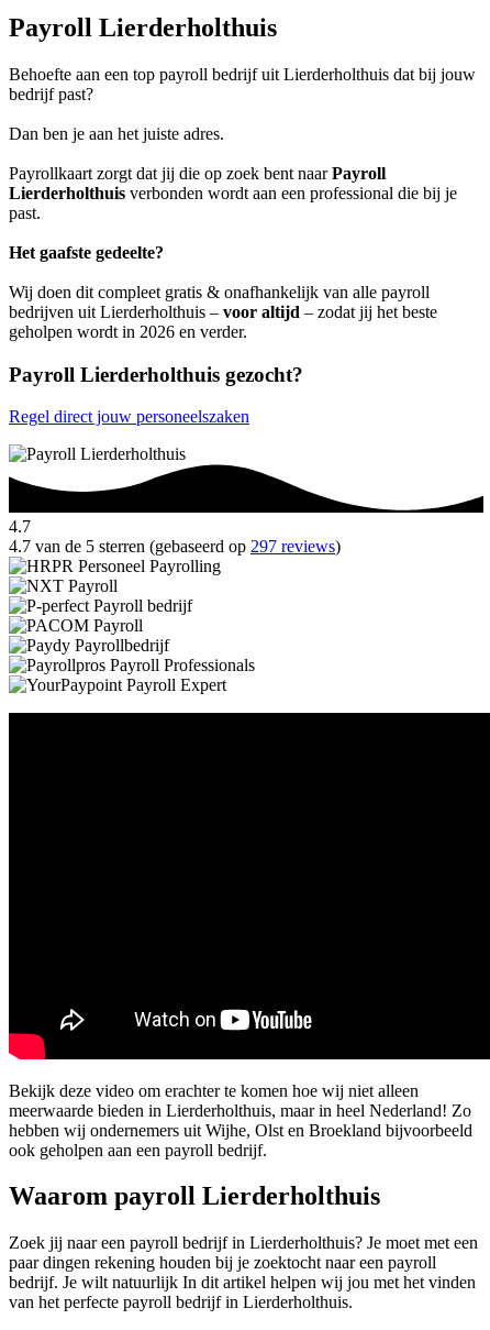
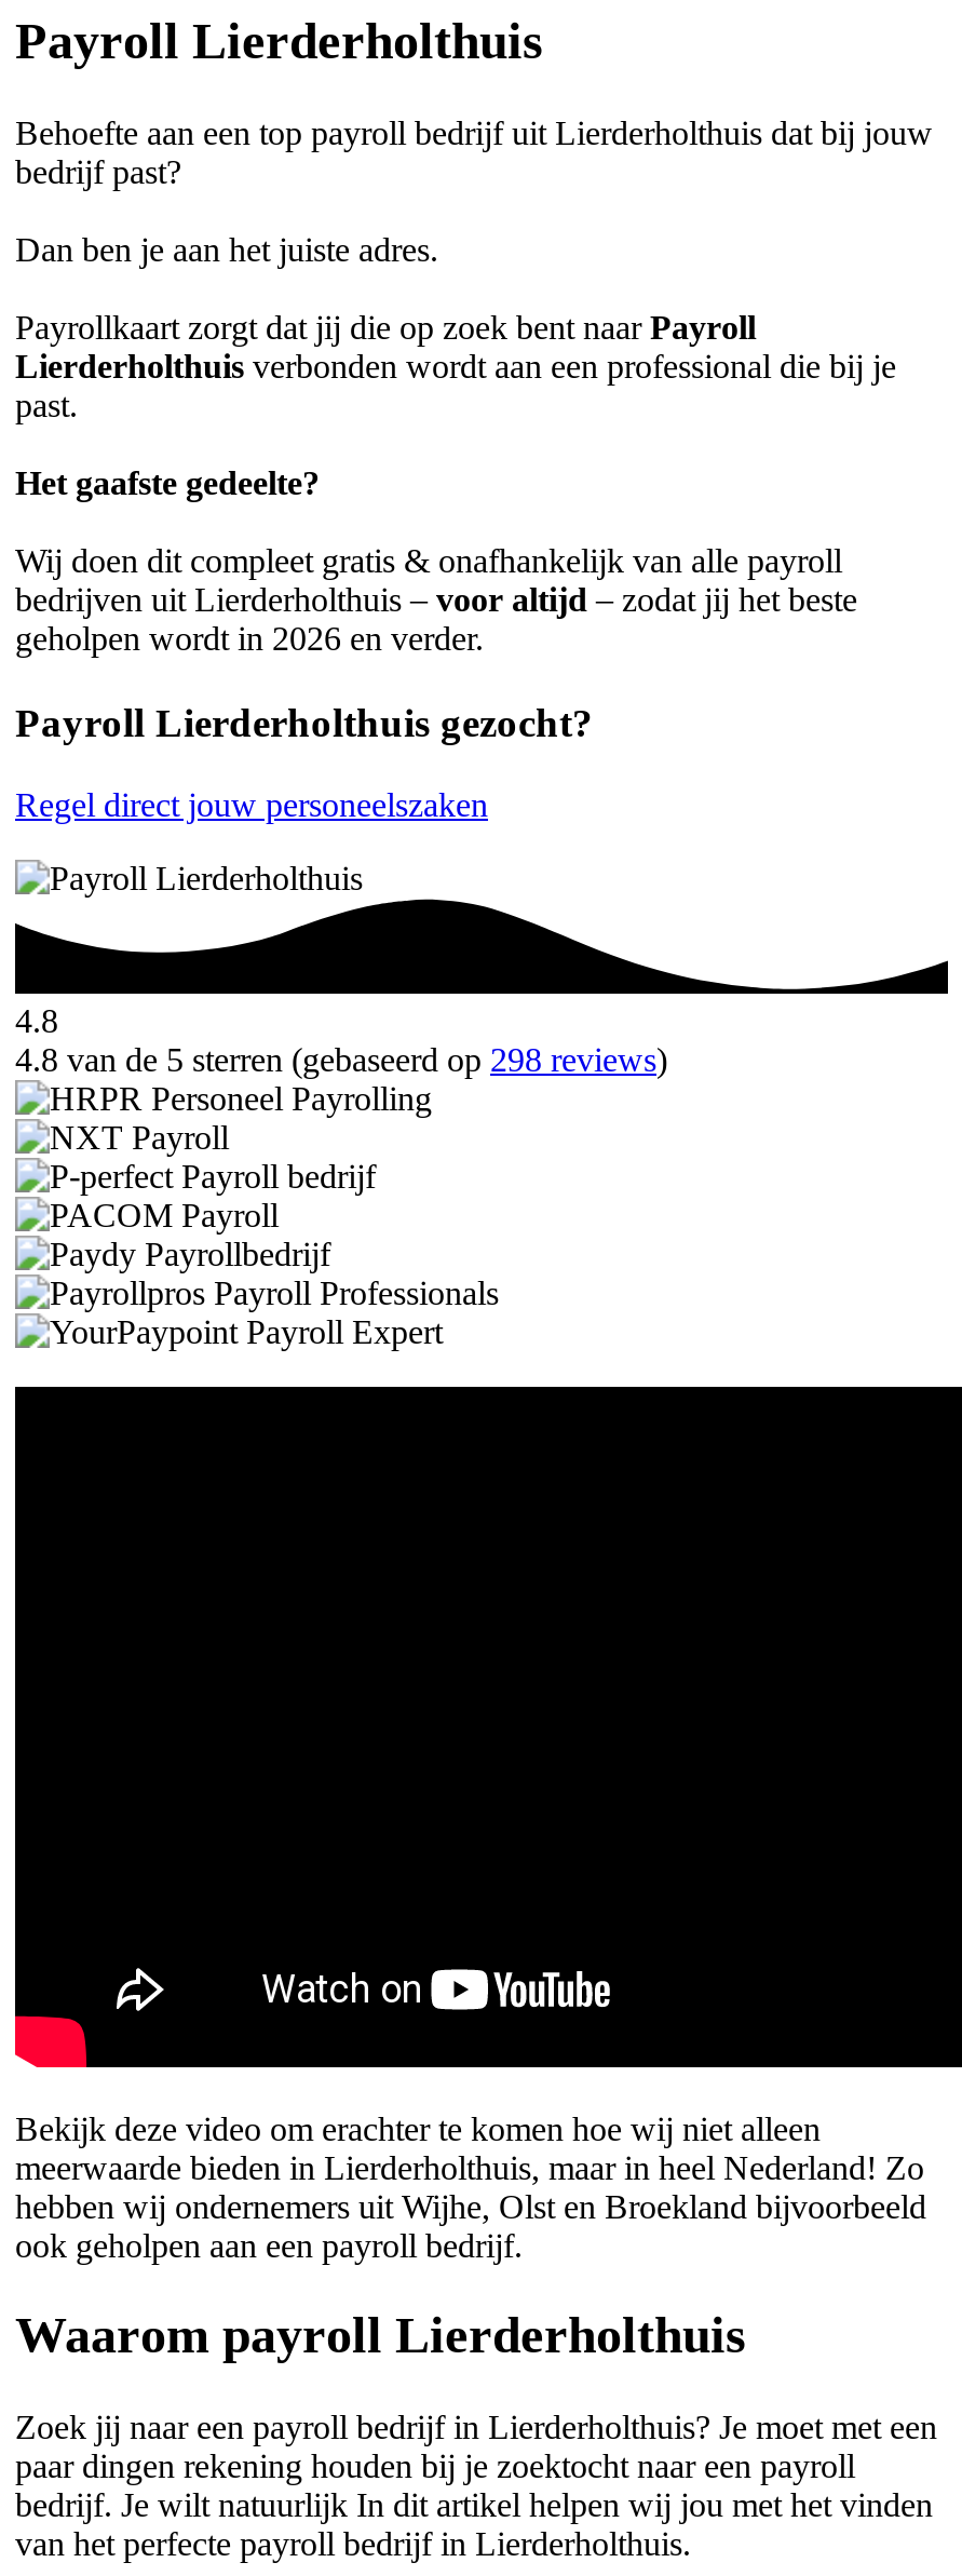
[9,517,31,535] 4.7 -> [15,1001,58,1038] 4.8
[9,536,341,555] 4.7 van de 5 sterren (gebaseerd op 297 reviews) -> [15,1040,667,1077] 4.8 van de 5 sterren (gebaseerd op 298 reviews)

